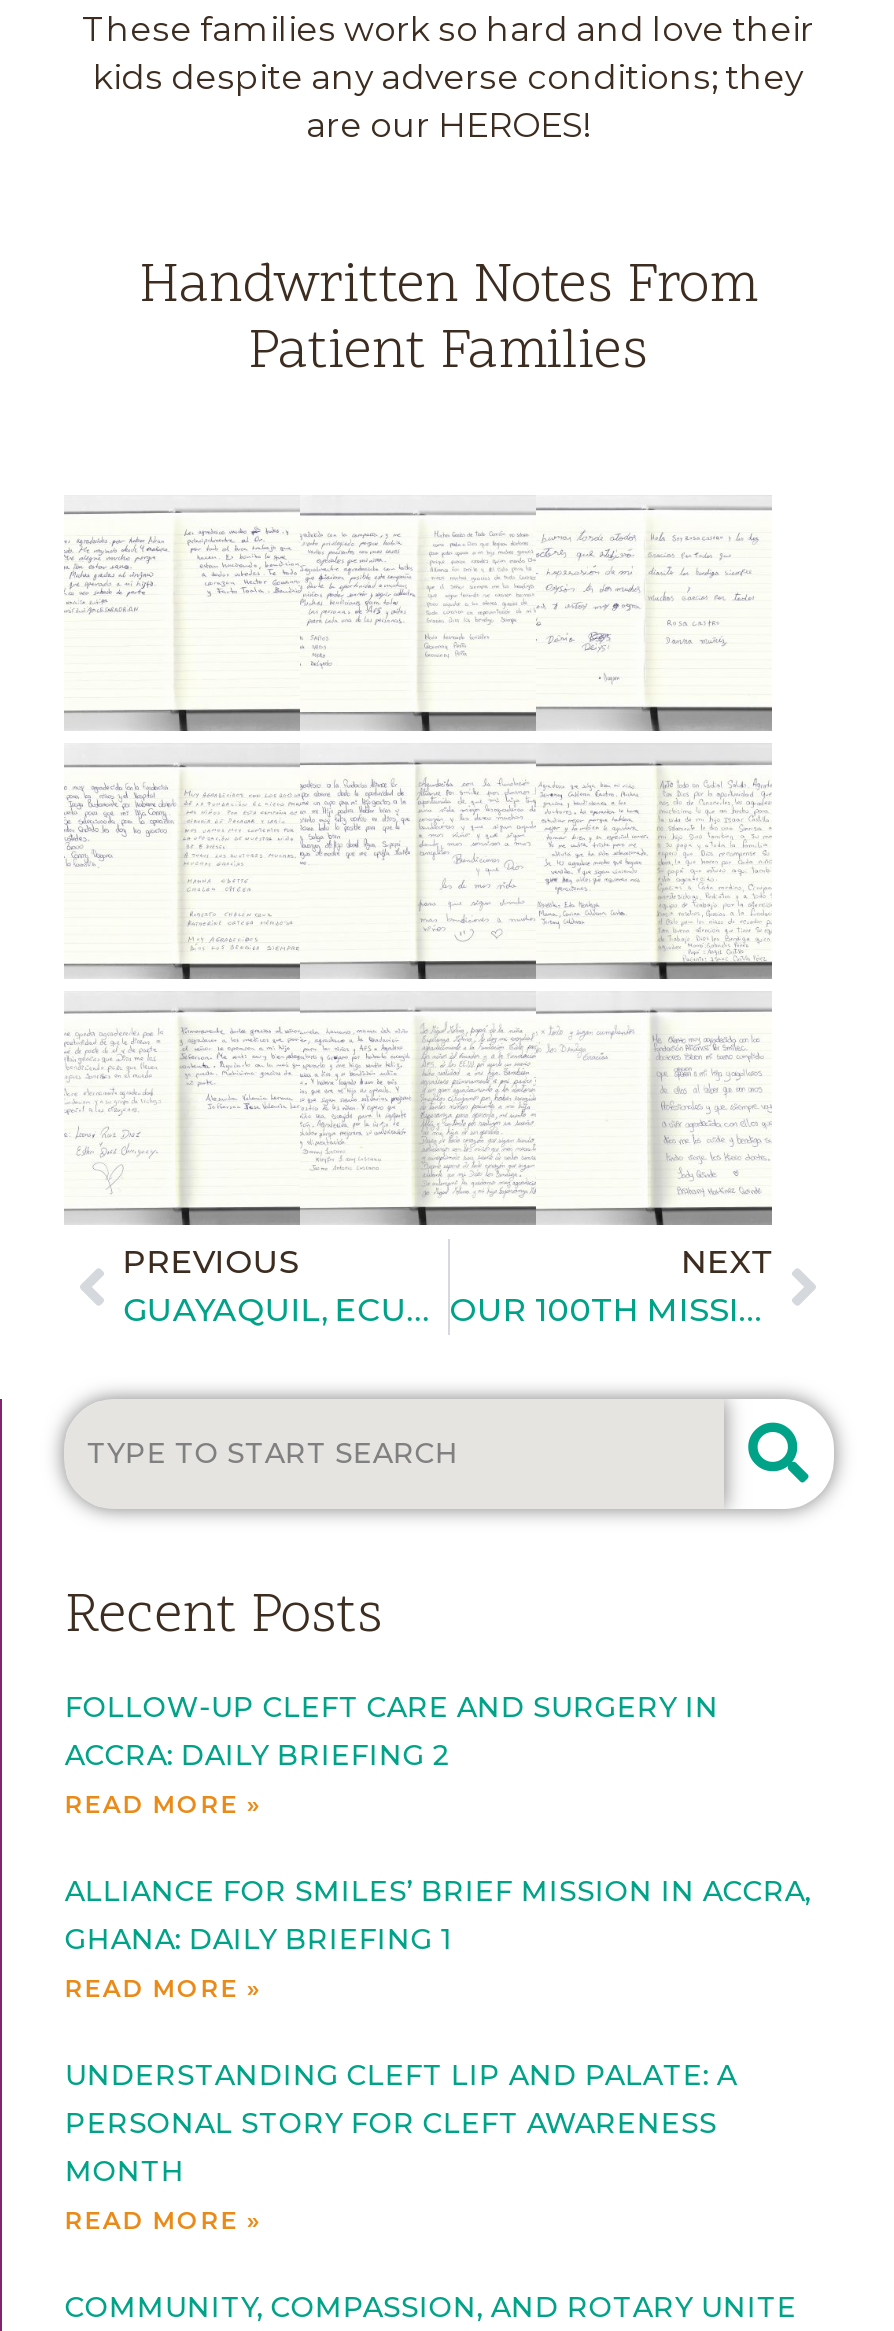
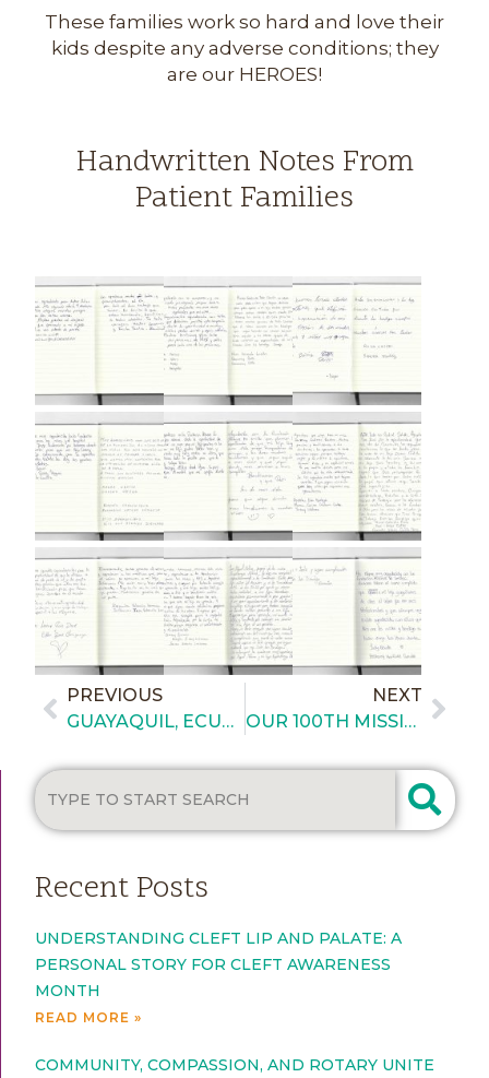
[65,1688,811,2002] FOLLOW-UP CLEFT CARE AND SURGERY IN | ACCRA: DAILY BRIEFING 2 | READ MORE » | ALLIANCE FOR SMILES’ BRIEF MISSION IN ACCRA, | GHANA: DAILY BRIEFING 1 | READ MORE » -> none

